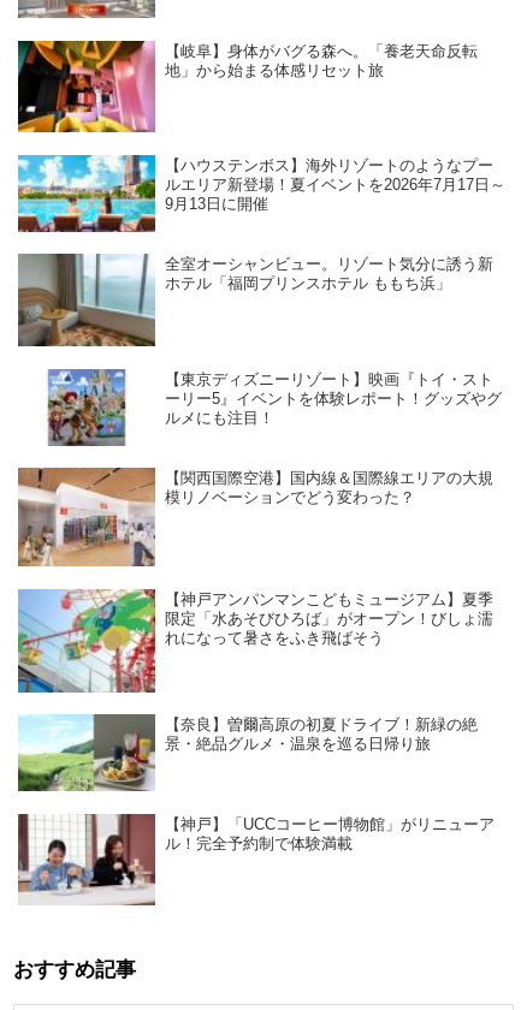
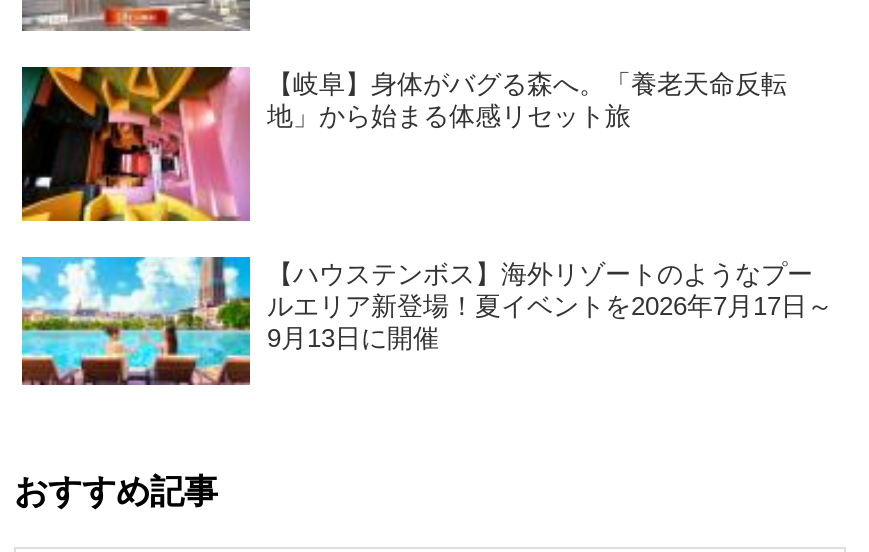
[19,252,494,347] [image] | 全室オーシャンビュー。リゾート気分に誘う新 | ホテル「福岡プリンスホテル ももち浜」 -> none
[46,368,502,506] [image] | 【東京ディズニーリゾート】映画『トイ・スト | ーリー5』イベントを体験レポート！グッズやグ | ルメにも注目！ | 【関西国際空港】国内線＆国際線エリアの大規 | 模リノベーションでどう変わった？ -> none
[18,467,494,647] [image] | 【神戸アンパンマンこどもミュージアム】夏季 | 限定「水あそびひろば」がオープン！びしょ濡 | れになって暑さをふき飛ばそう -> none
[17,588,478,753] [image] | 【奈良】曽爾高原の初夏ドライブ！新緑の絶 | 景・絶品グルメ・温泉を巡る日帰り旅 -> none
[17,713,495,852] [image] | 【神戸】「UCCコーヒー博物館」がリニューア | ル！完全予約制で体験満載 -> none
[17,813,156,905] [image] -> none

